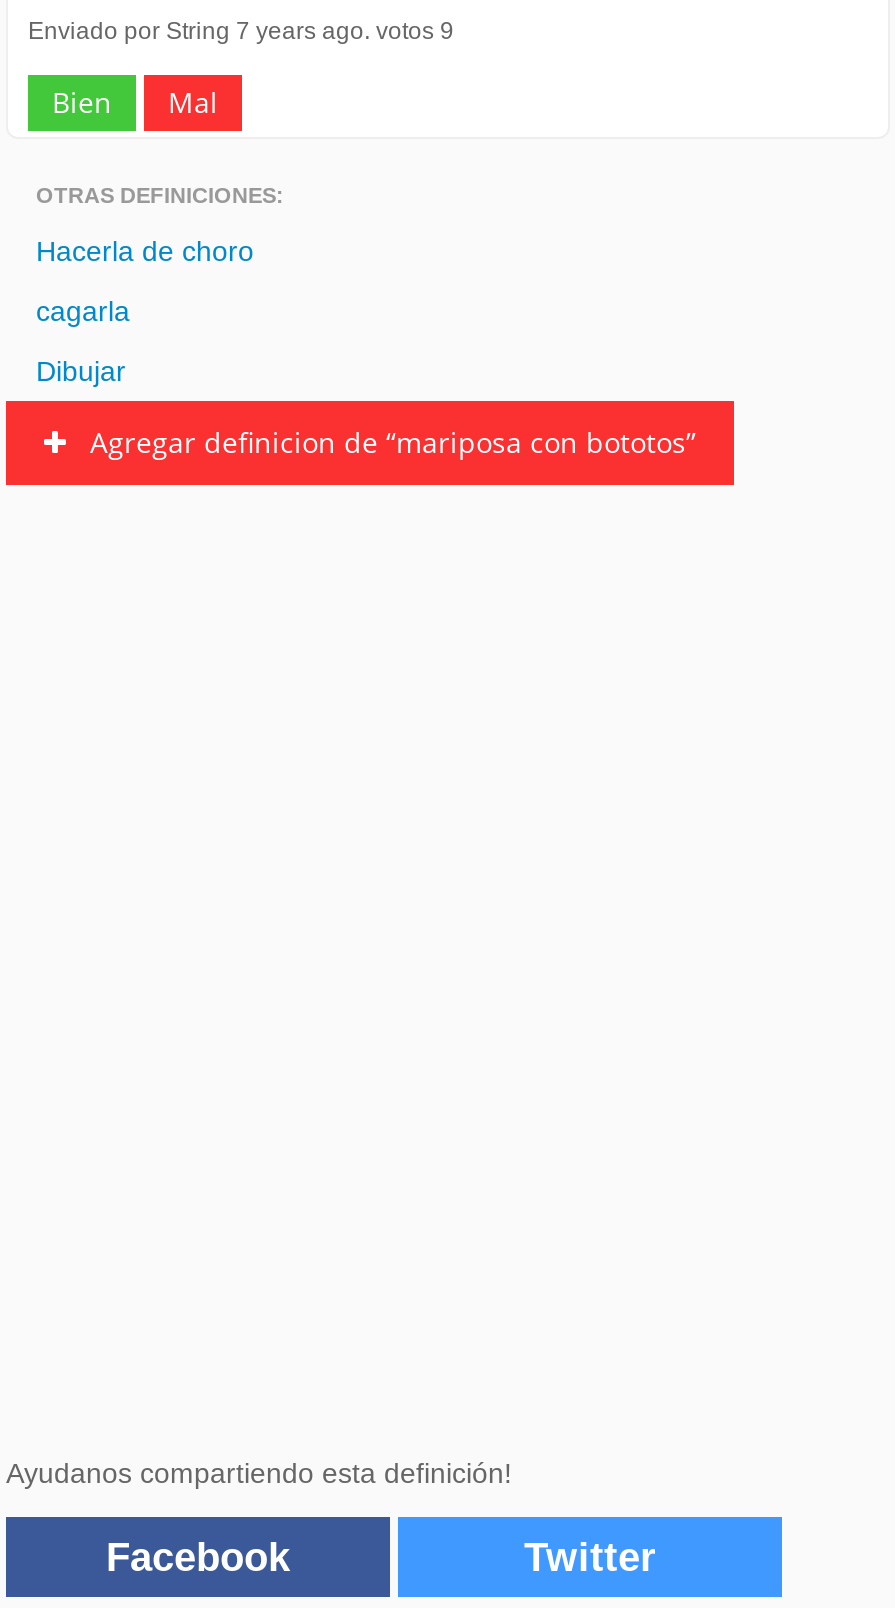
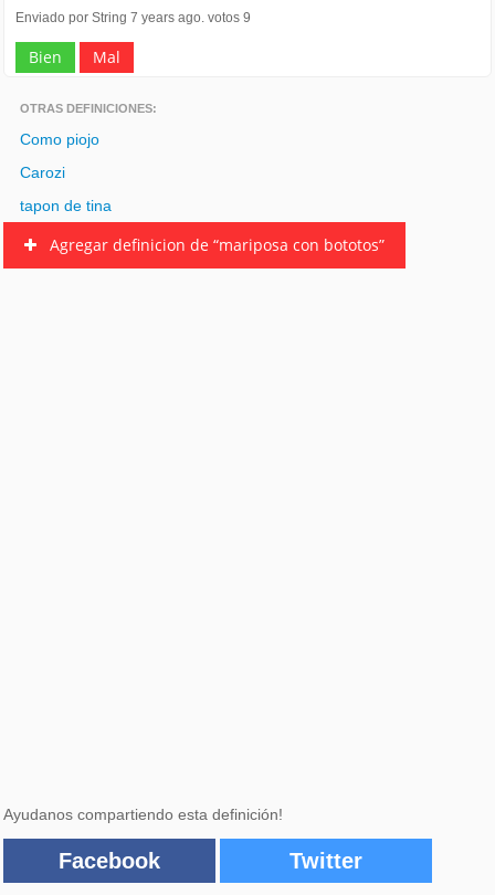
[36,235,254,267] Hacerla de choro -> [20,130,99,148] Como piojo
[36,295,130,327] cagarla -> [20,164,65,181] Carozi
[36,355,126,387] Dibujar -> [20,197,112,214] tapon de tina

